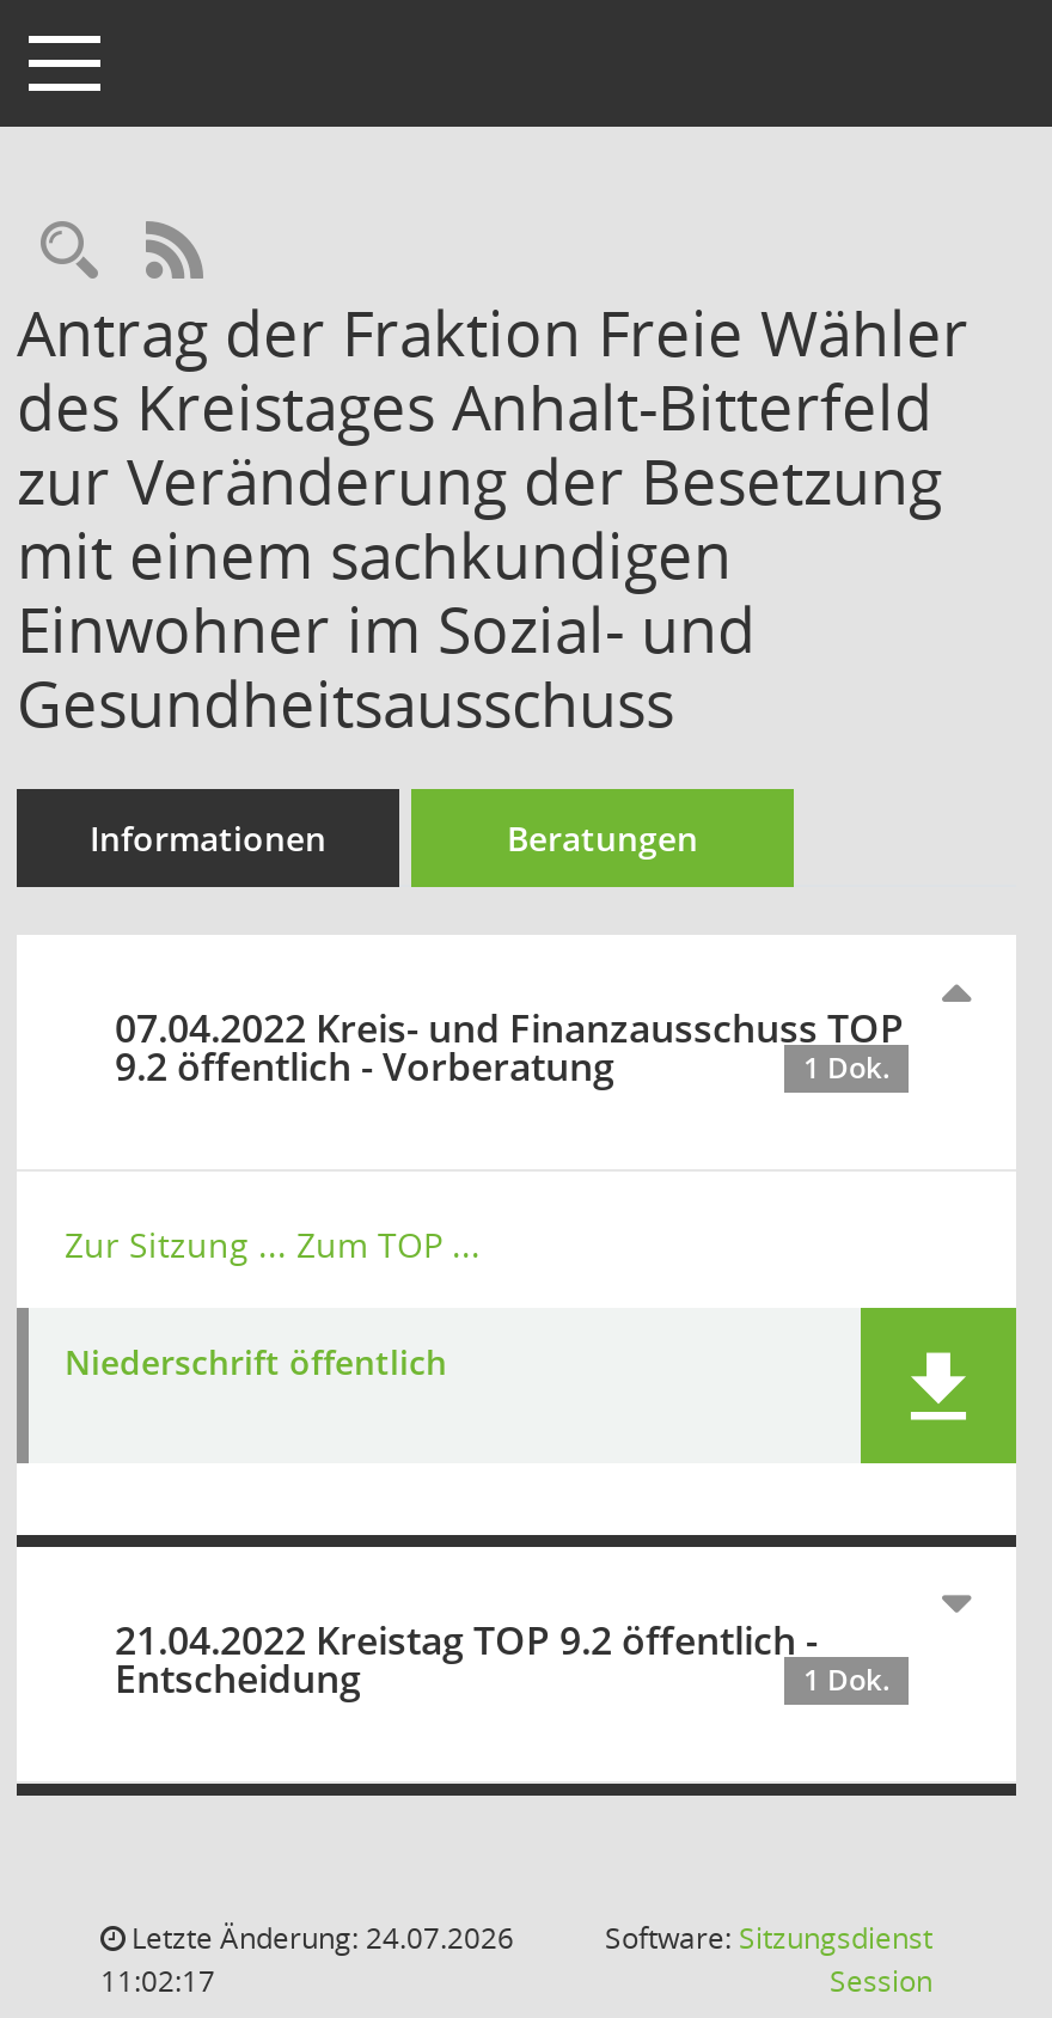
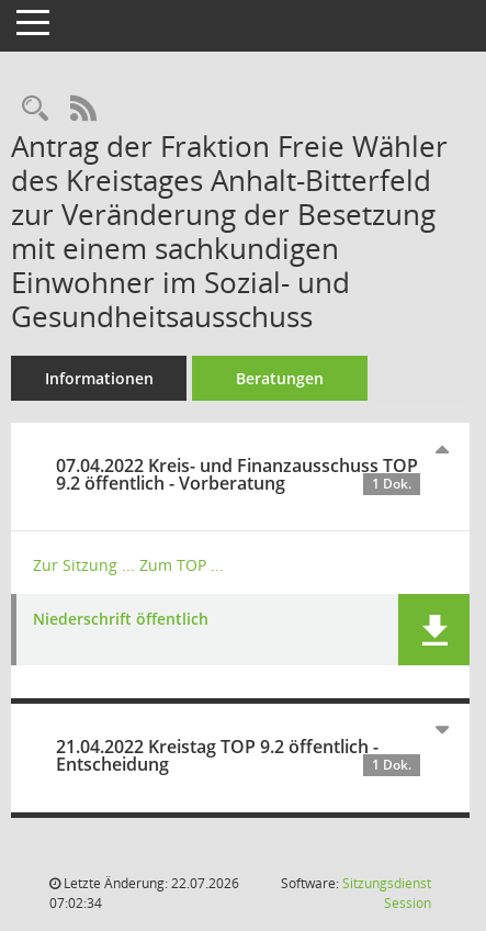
[124,1918,514,1958] Letzte Änderung: 24.07.2026 -> [60,874,239,893] Letzte Änderung: 22.07.2026
[100,1961,215,2001] 11:02:17 -> [49,894,102,912] 07:02:34

